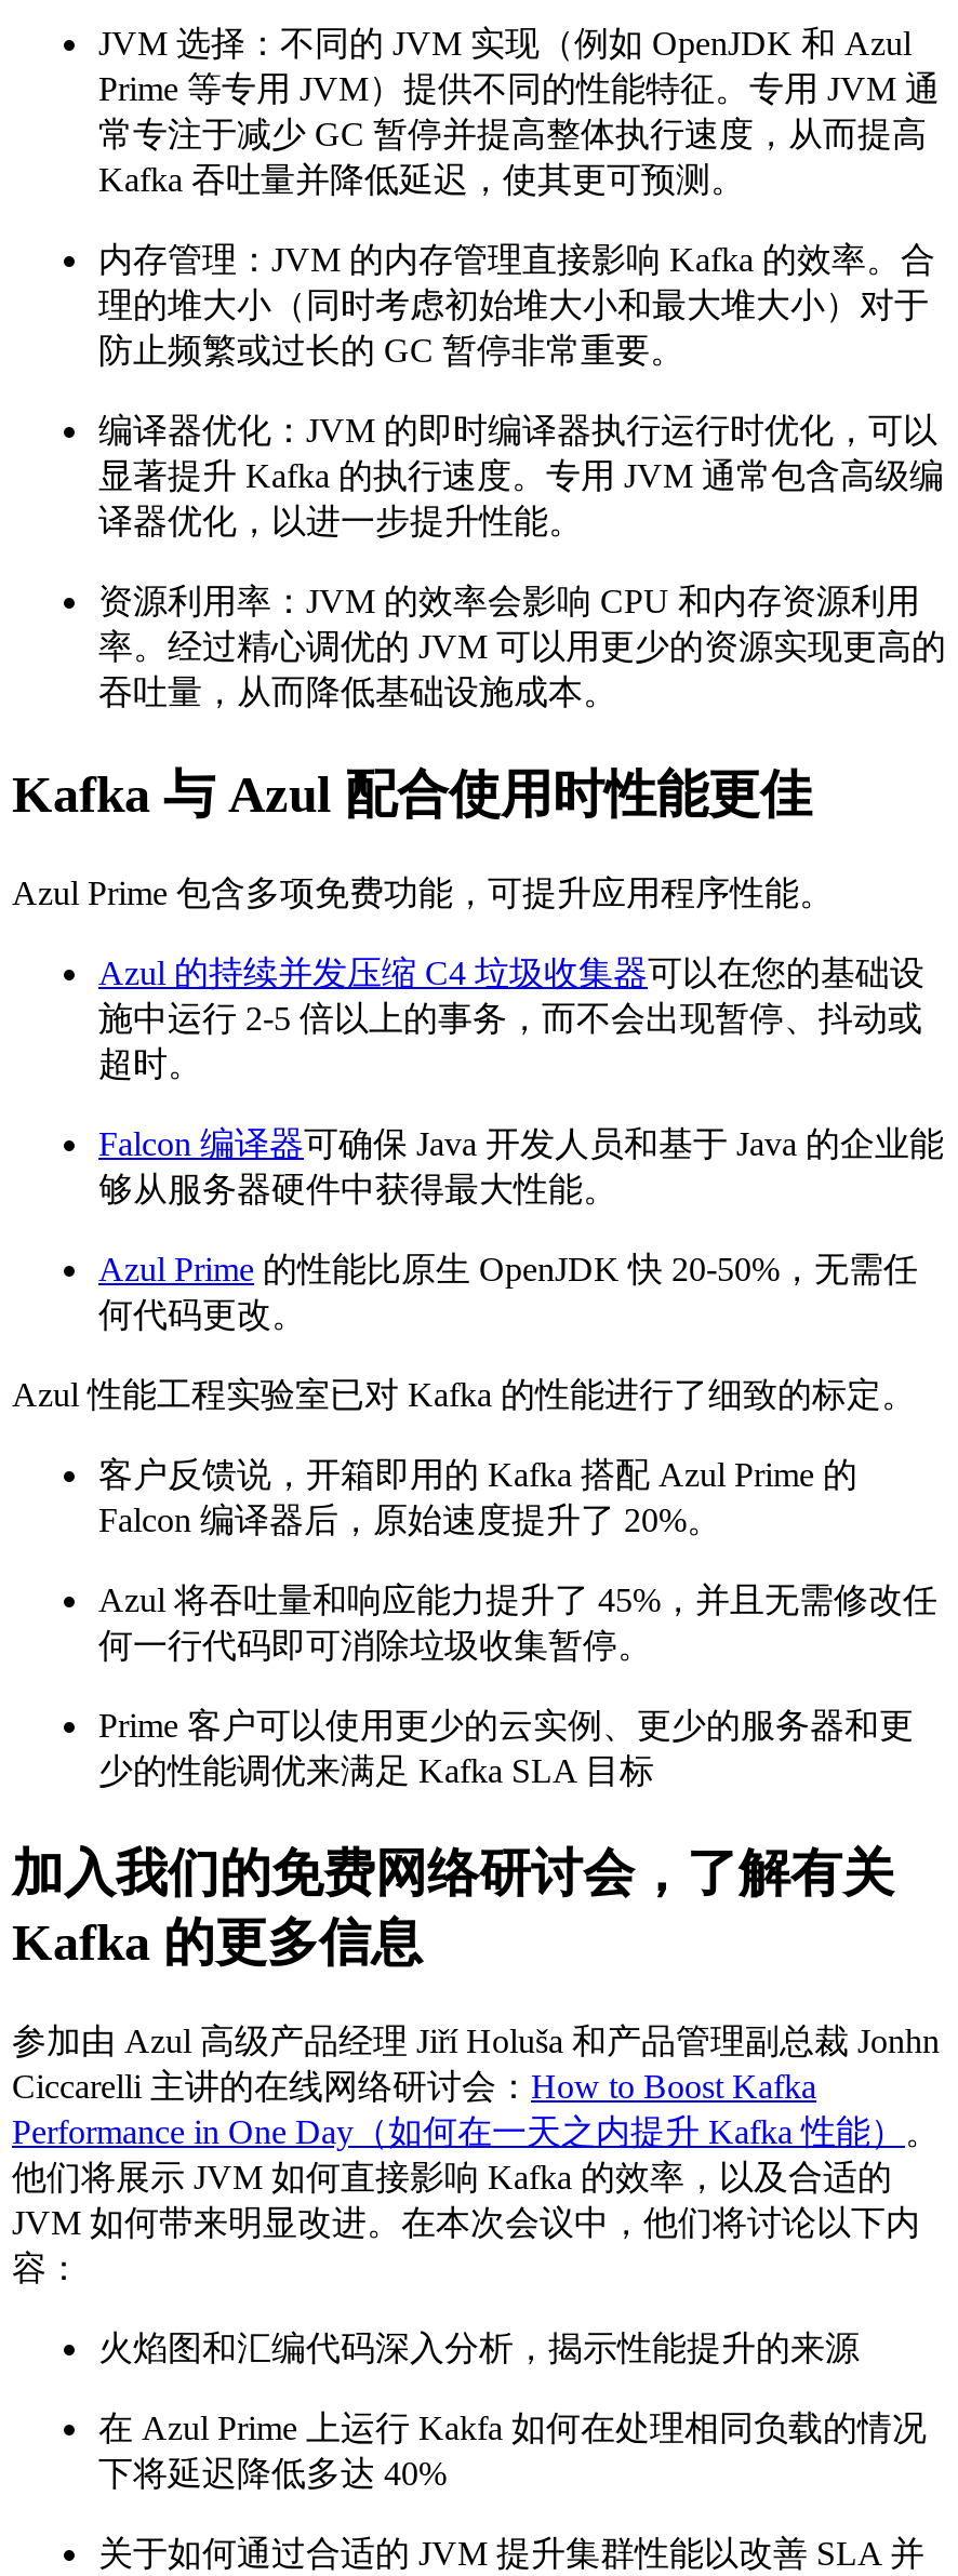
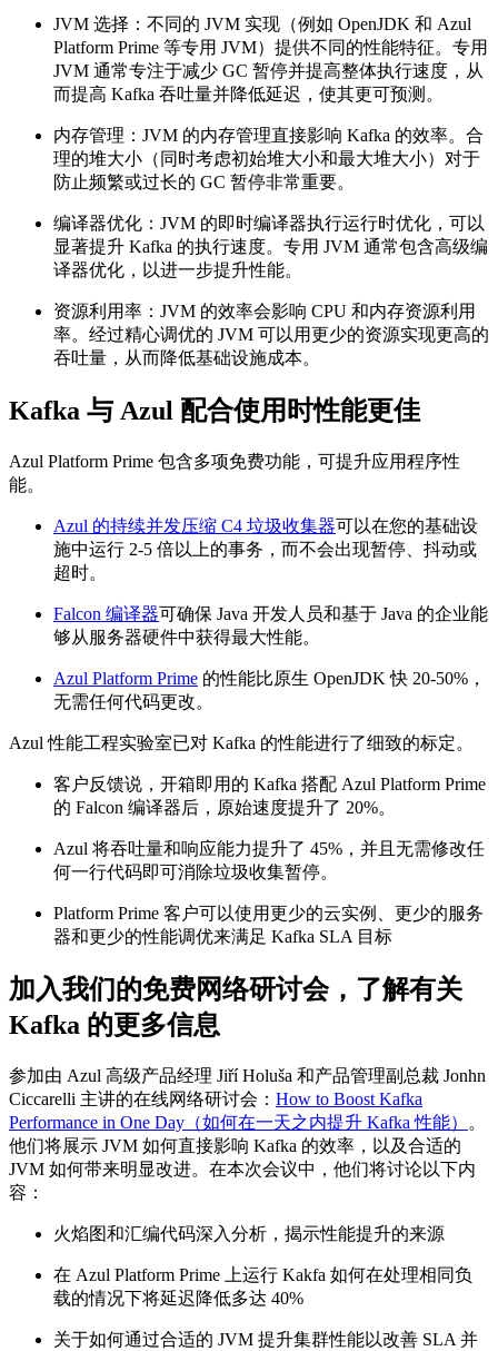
[98,71,940,199] Prime 等专用 JVM）提供不同的性能特征。专用 JVM 通 | 常专注于减少 GC 暂停并提高整体执行速度，从而提高 | Kafka 吞吐量并降低延迟，使其更可预测。 -> [53,38,488,104] Platform Prime 等专用 JVM）提供不同的性能特征。专用 | JVM 通常专注于减少 GC 暂停并提高整体执行速度，从 | 而提高 Kafka 吞吐量并降低延迟，使其更可预测。
[12,875,842,912] Azul Prime 包含多项免费功能，可提升应用程序性能。 -> [9,452,460,494] Azul Platform Prime 包含多项免费功能，可提升应用程序性 | 能。
[98,1251,918,1334] Azul Prime的性能比原生 OpenJDK 快 20-50%，无需任 | 何代码更改。 -> [53,669,486,711] Azul Platform Prime的性能比原生 OpenJDK 快 20-50%， | 无需任何代码更改。
[98,1457,857,1539] 客户反馈说，开箱即用的 Kafka 搭配 Azul Prime 的 | Falcon 编译器后，原始速度提升了 20%。 -> [53,775,486,817] 客户反馈说，开箱即用的 Kafka 搭配 Azul Platform Prime | 的 Falcon 编译器后，原始速度提升了 20%。
[98,1708,914,1790] Prime 客户可以使用更少的云实例、更少的服务器和更 | 少的性能调优来满足 Kafka SLA 目标 -> [53,904,484,946] Platform Prime 客户可以使用更少的云实例、更少的服务 | 器和更少的性能调优来满足 Kafka SLA 目标
[98,2410,927,2492] 在 Azul Prime 上运行 Kakfa 如何在处理相同负载的情况 | 下将延迟降低多达 40% -> [53,1265,472,1308] 在 Azul Platform Prime 上运行 Kakfa 如何在处理相同负 | 载的情况下将延迟降低多达 40%

